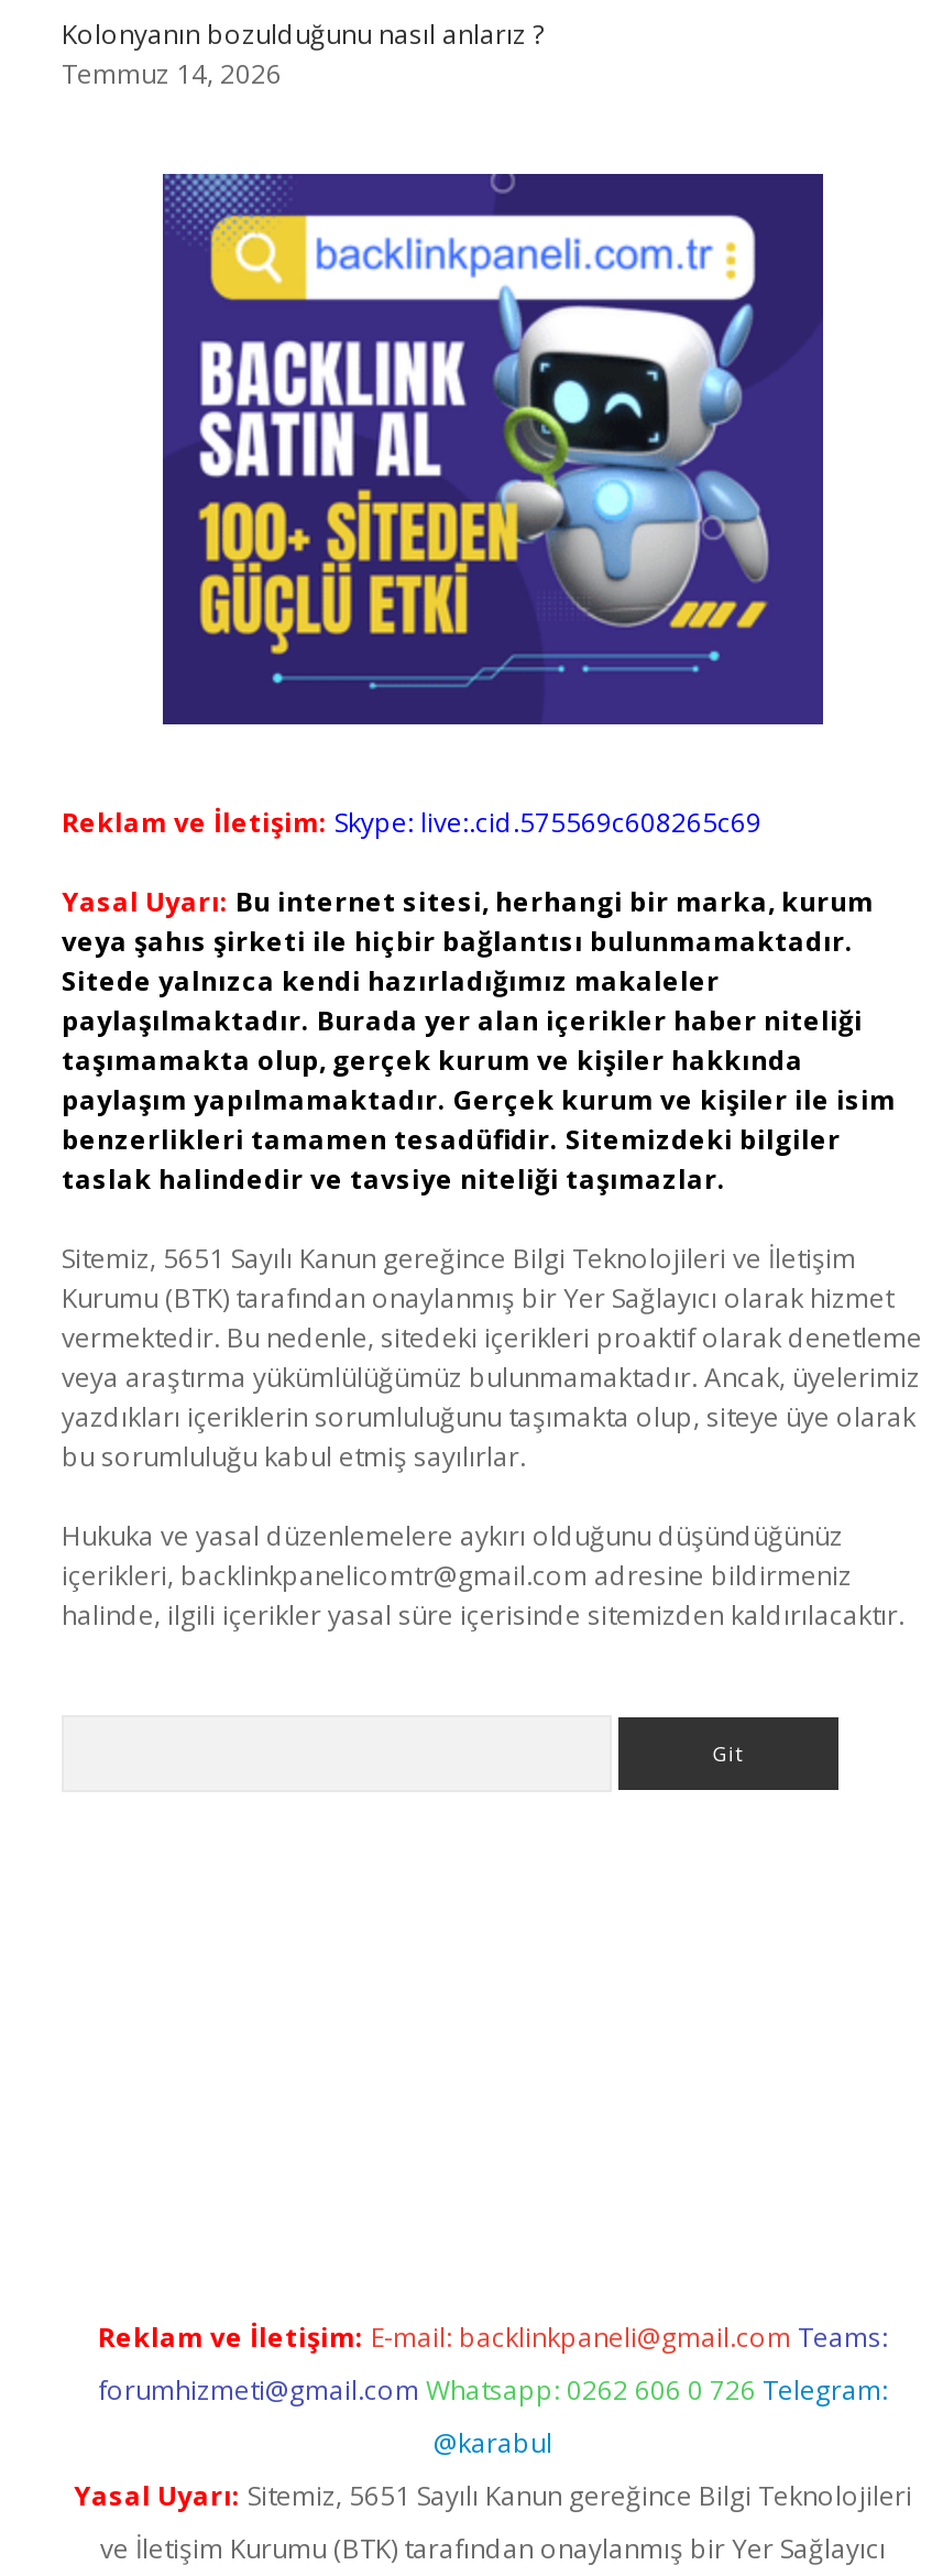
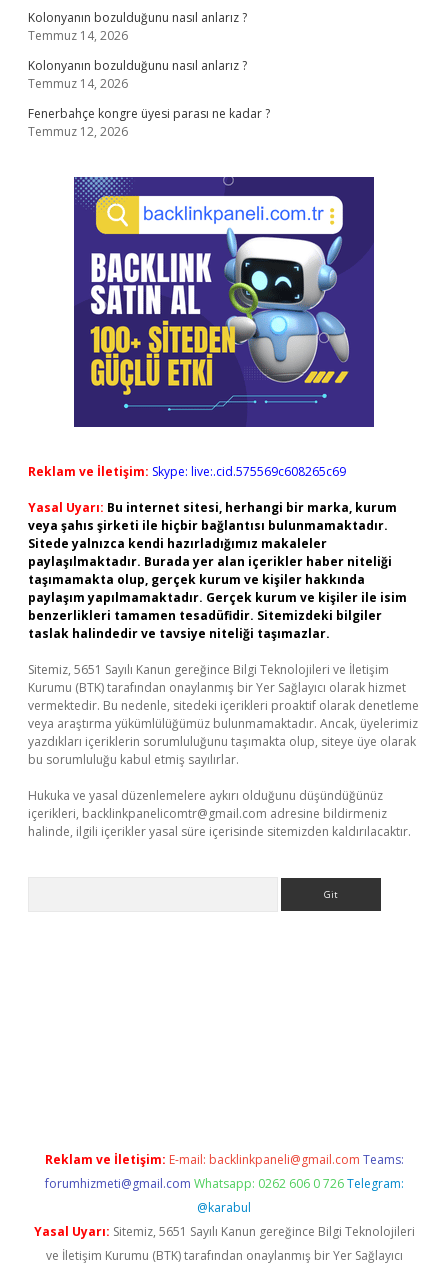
none -> [28,57,270,140] Kolonyanın bozulduğunu nasıl anlarız ? | Temmuz 14, 2026 | Fenerbahçe kongre üyesi parası ne kadar ? | Temmuz 12, 2026

